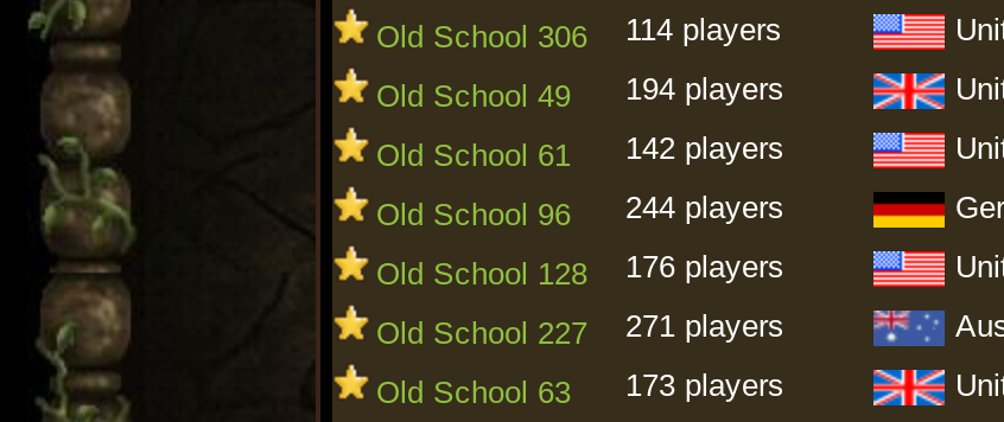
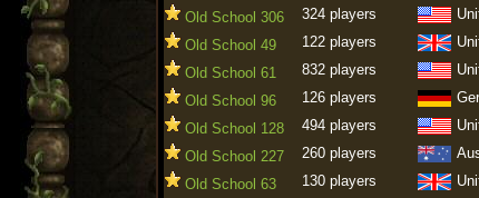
[376,12,782,55] Old School 306 114 players -> [184,6,376,26] Old School 306 324 players
[376,71,784,114] Old School 49 194 players -> [184,33,376,53] Old School 49 122 players
[376,130,784,173] Old School 61 142 players -> [184,61,376,81] Old School 61 832 players
[376,190,784,232] Old School 96 244 players -> [184,89,376,109] Old School 96 126 players
[376,249,784,292] Old School 128 176 players -> [184,117,376,137] Old School 128 494 players
[376,308,784,351] Old School 227 271 players -> [184,145,376,165] Old School 227 260 players
[376,367,784,410] Old School 63 173 players -> [184,172,376,192] Old School 63 130 players

